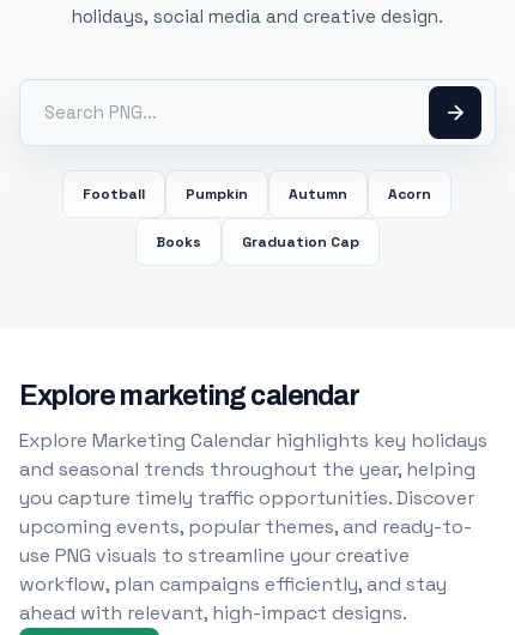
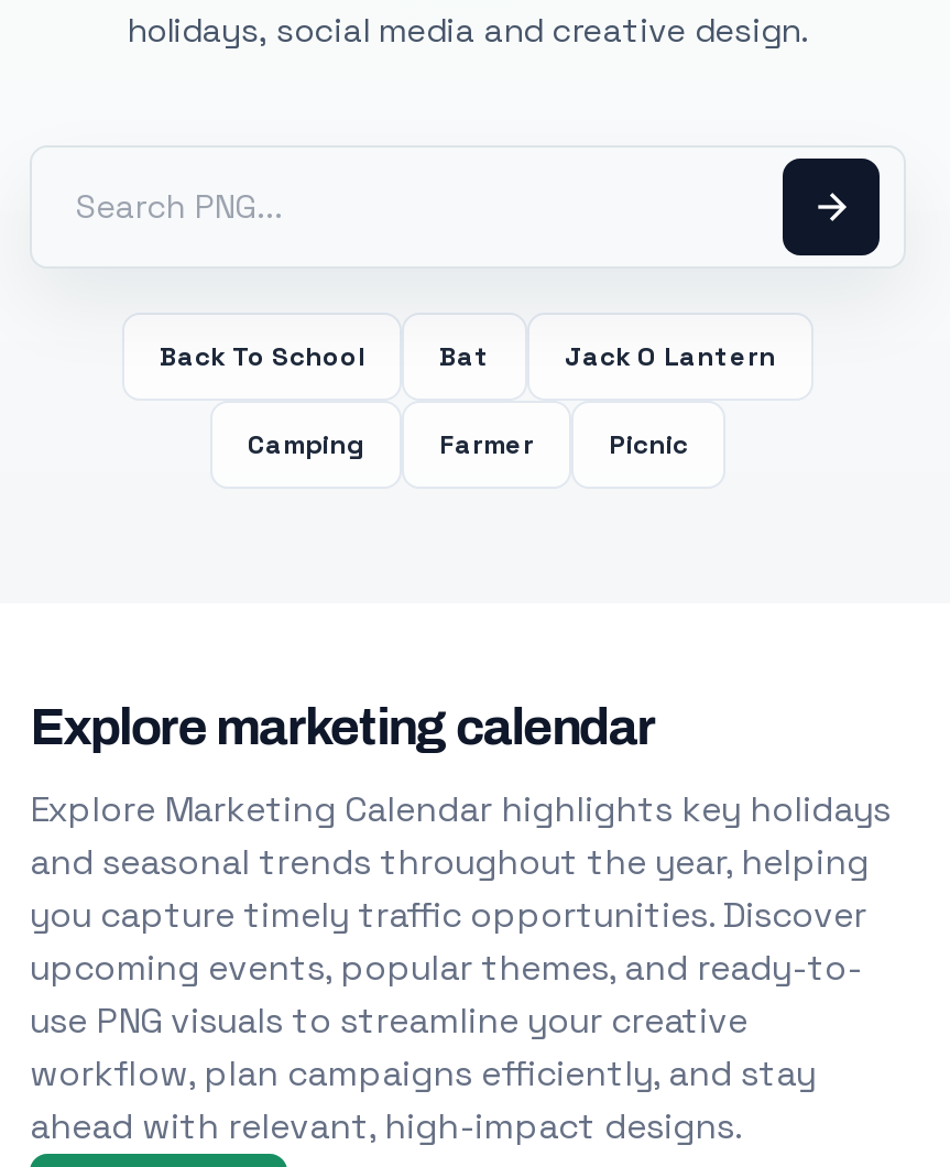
[83,185,432,204] Football | Pumpkin | Autumn | Acorn -> [160,339,776,374] Back To School | Bat | Jack O Lantern
[156,232,359,252] Books | Graduation Cap -> [248,427,688,462] Camping | Farmer | Picnic

